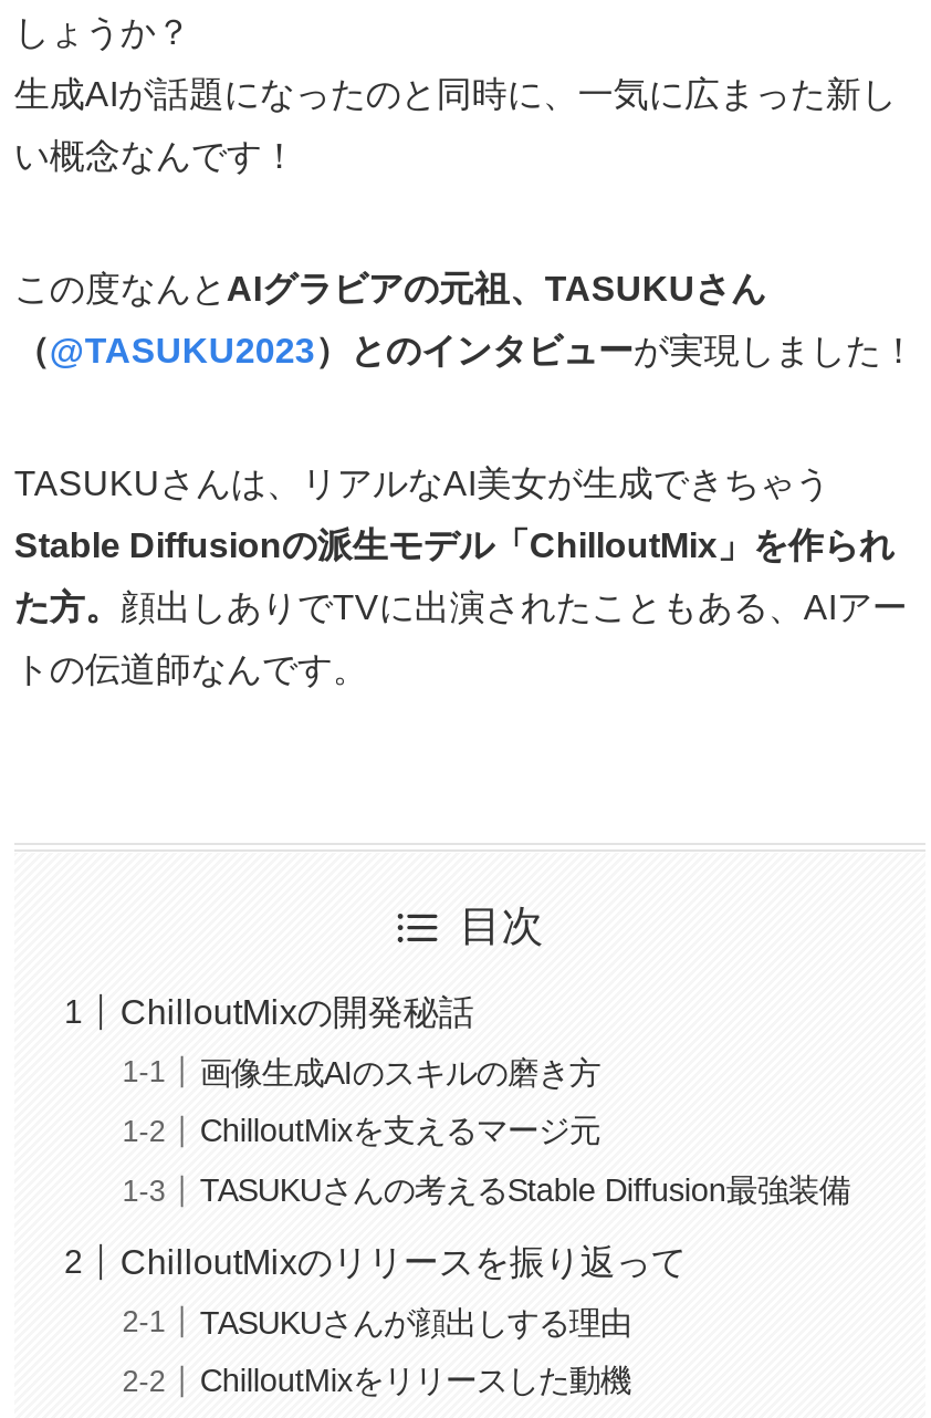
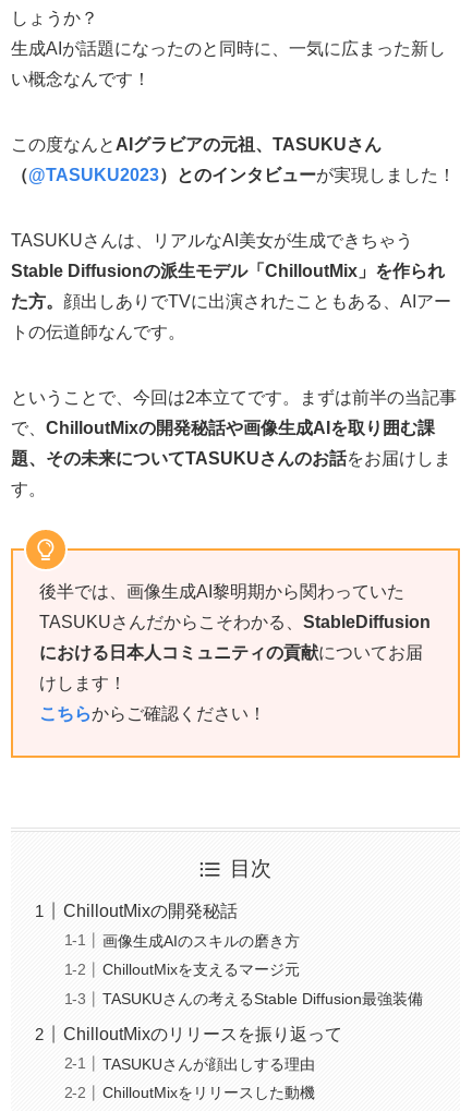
none -> [10,529,461,759] [image] | 後半では、画像生成AI黎明期から関わっていた | TASUKUさんだからこそわかる、StableDiffusion | における日本人コミュニティの貢献についてお届 | けします！ | こちらからご確認ください！
none -> [11,388,457,499] ということで、今回は2本立てです。まずは前半の当記事 | で、ChilloutMixの開発秘話や画像生成AIを取り囲む課 | 題、その未来についてTASUKUさんのお話をお届けしま | す。

